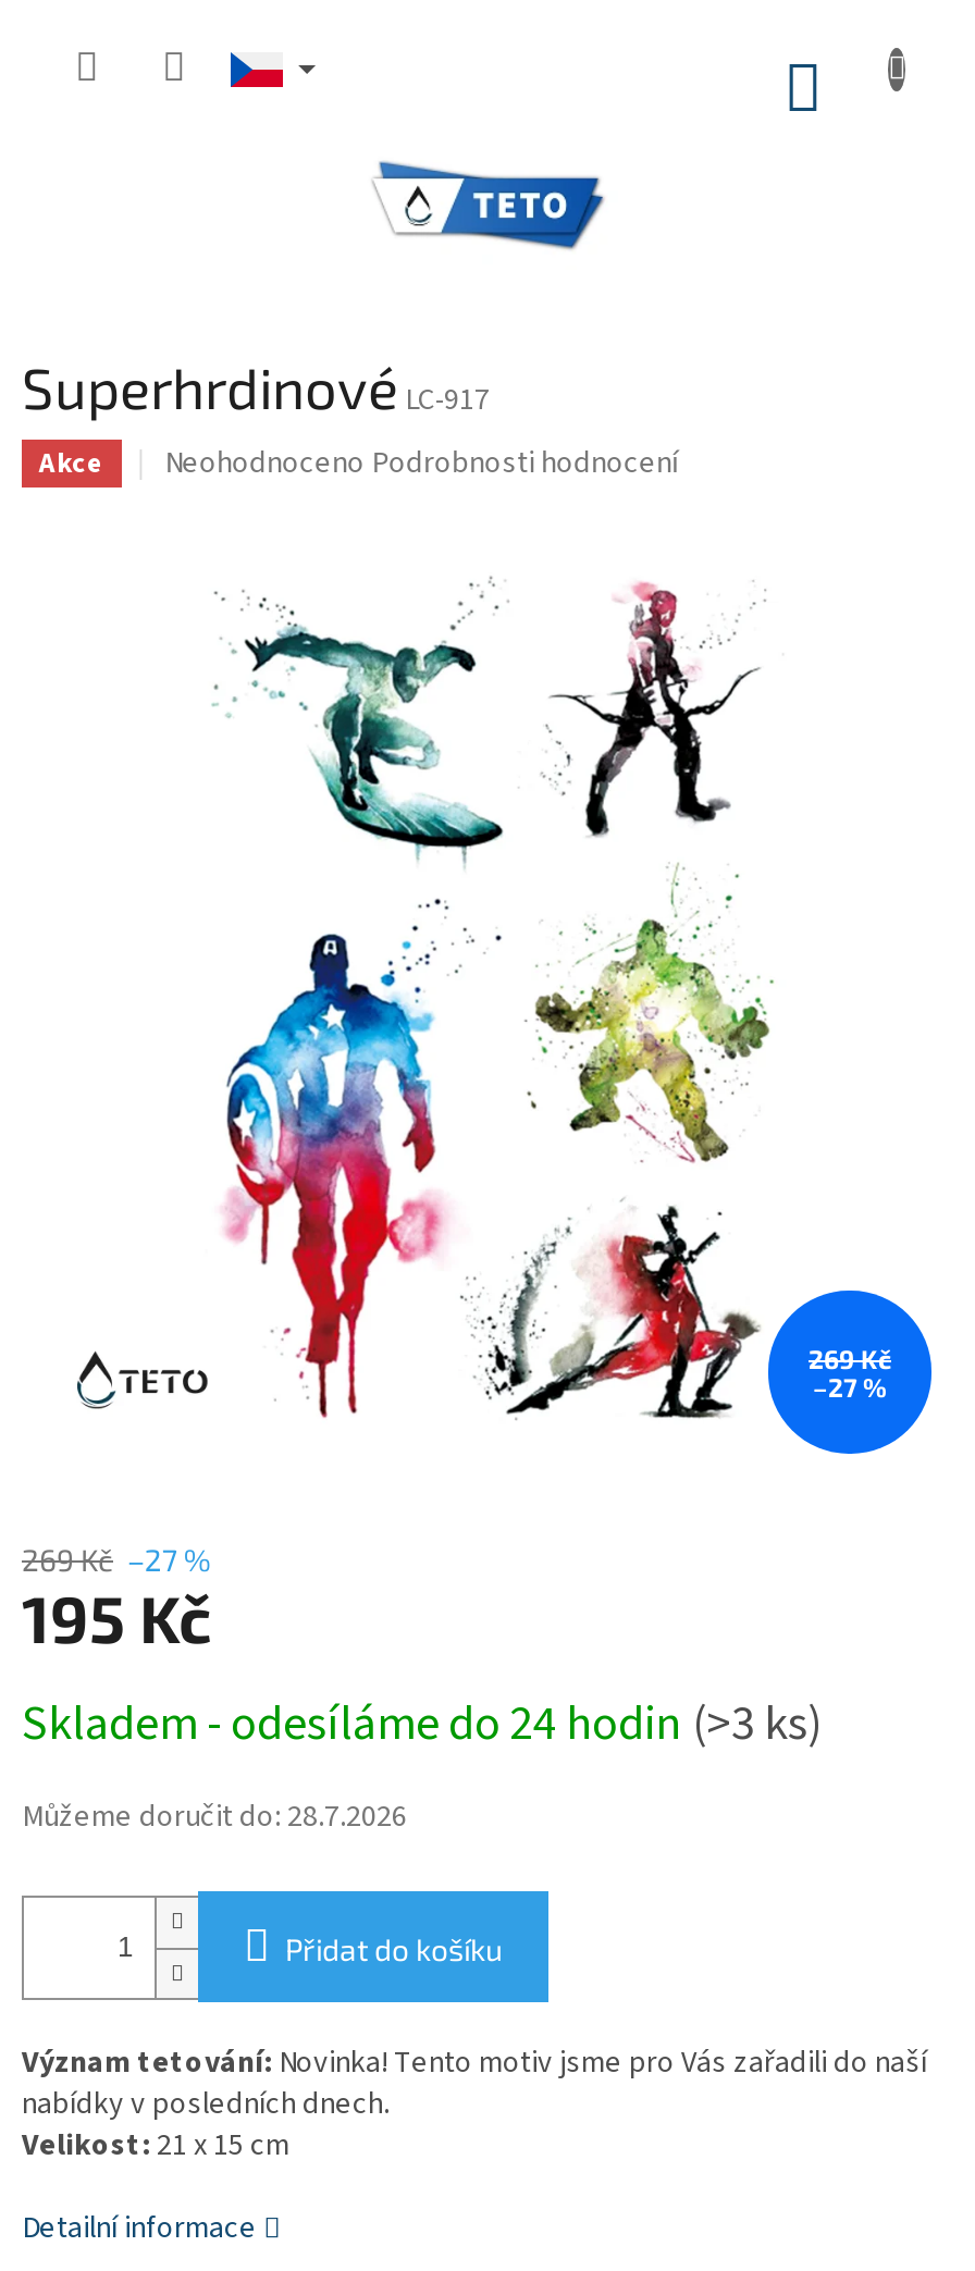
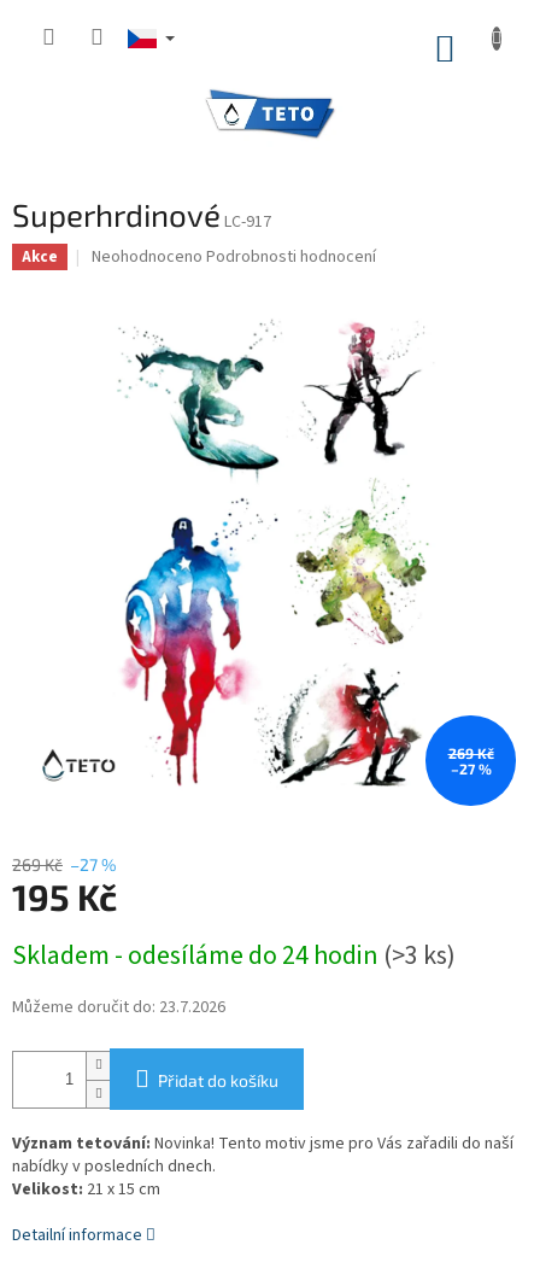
[22,1796,407,1840] Můžeme doručit do: 28.7.2026 -> [12,996,225,1020] Můžeme doručit do: 23.7.2026

